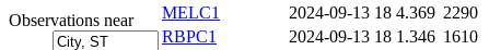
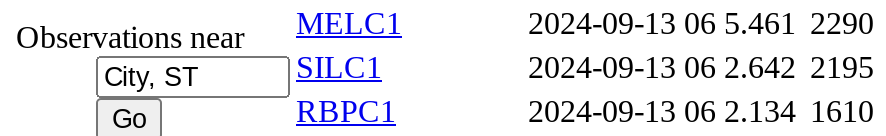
[289,4,478,22] 2024-09-13 18 4.369 2290 -> [296,7,874,85] 2024-09-13 06 5.461 2290 | SILC1 | 2024-09-13 06 2.642 2195
[289,28,478,46] 2024-09-13 18 1.346 1610 -> [528,95,874,129] 2024-09-13 06 2.134 1610

